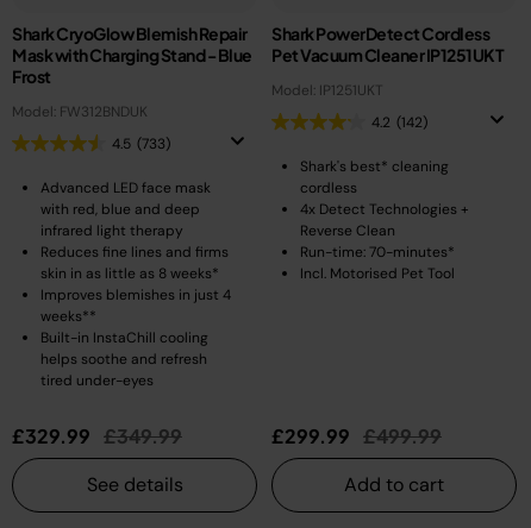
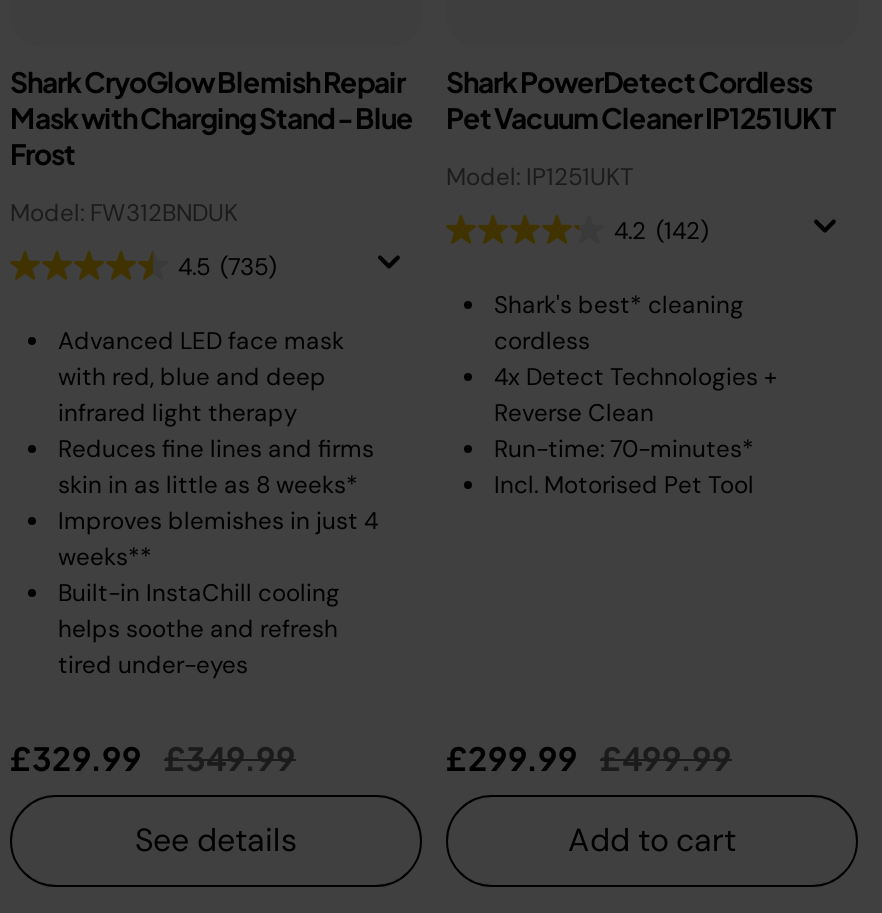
[112,134,170,153] 4.5 (733) -> [178,251,276,283] 4.5 (735)

